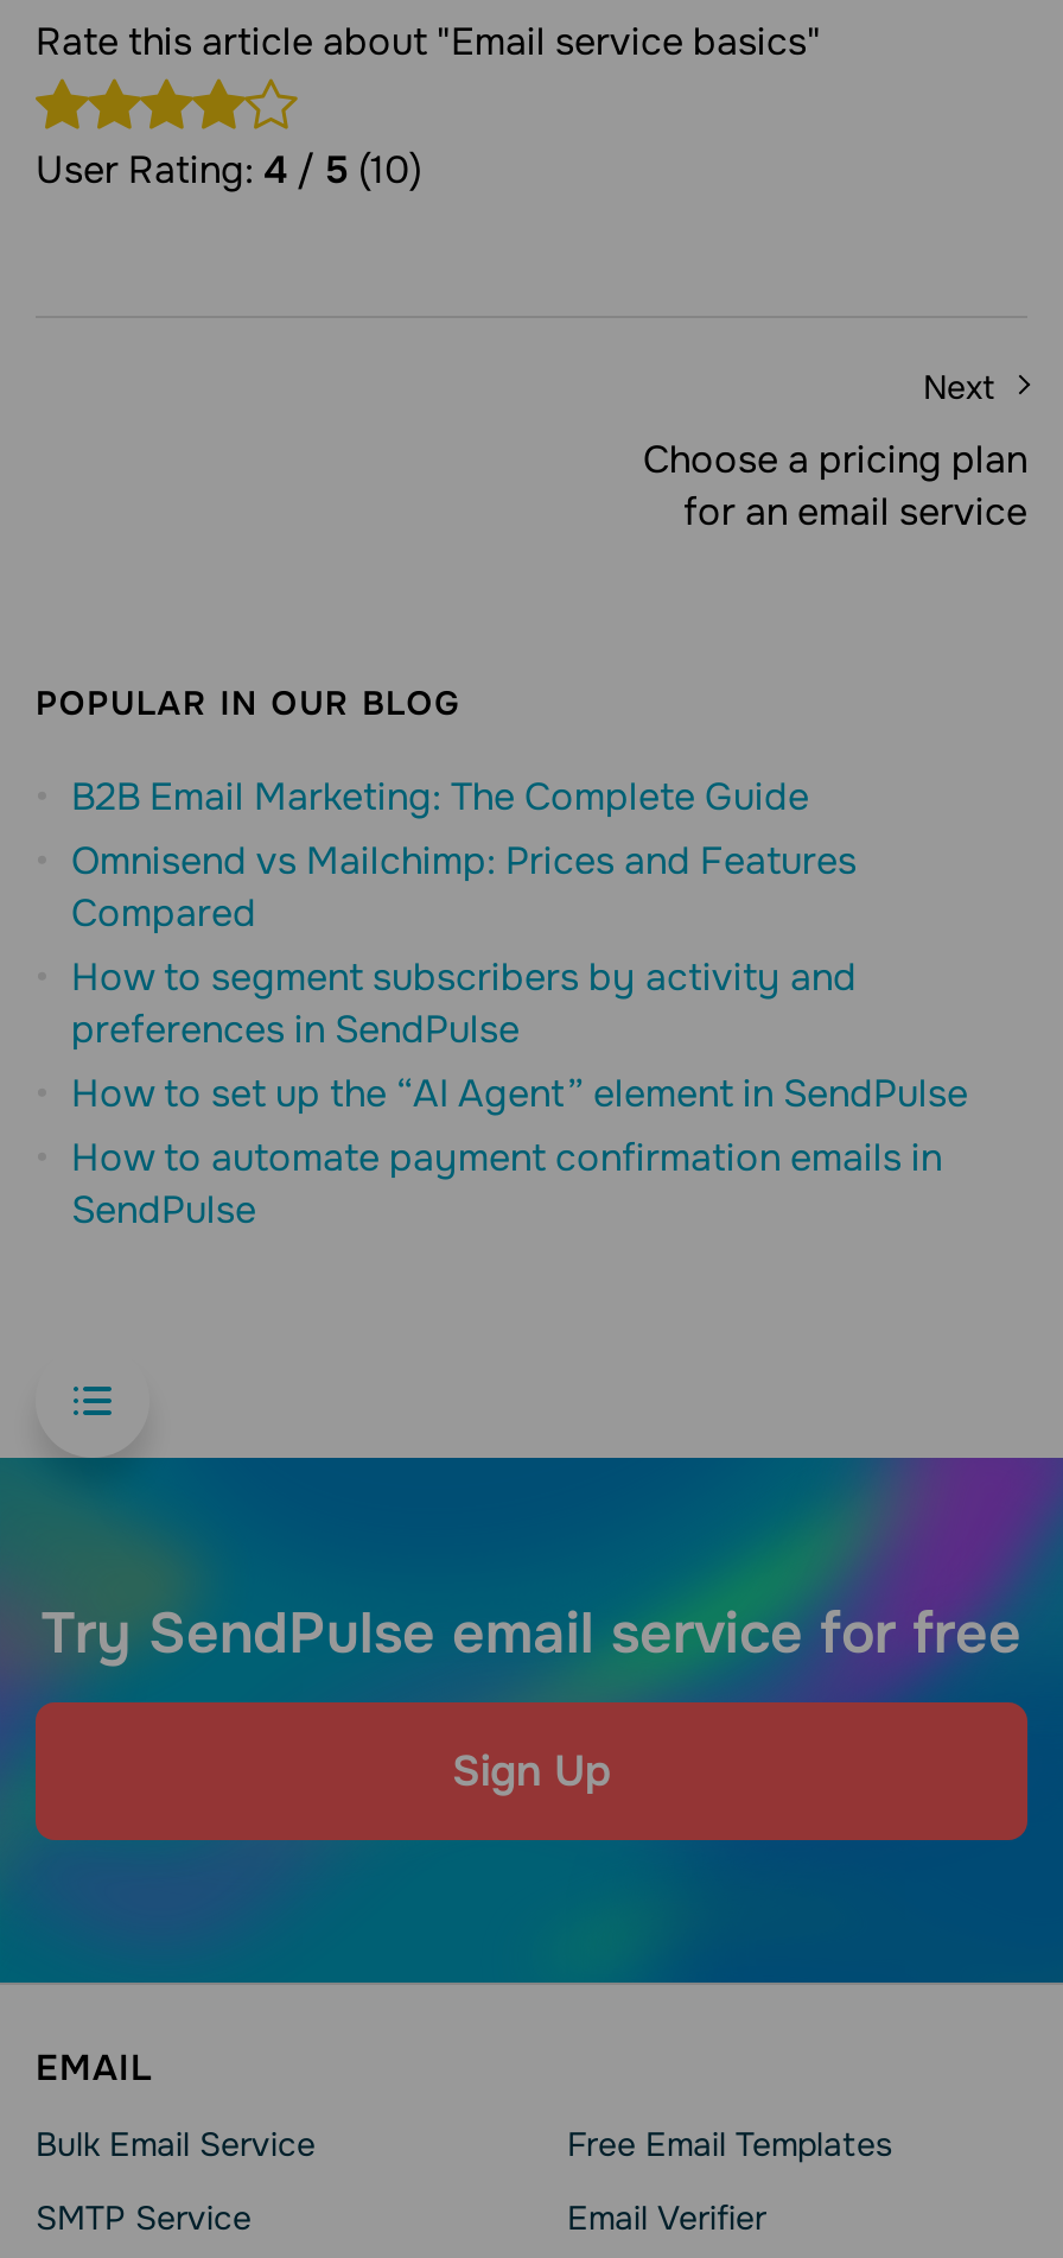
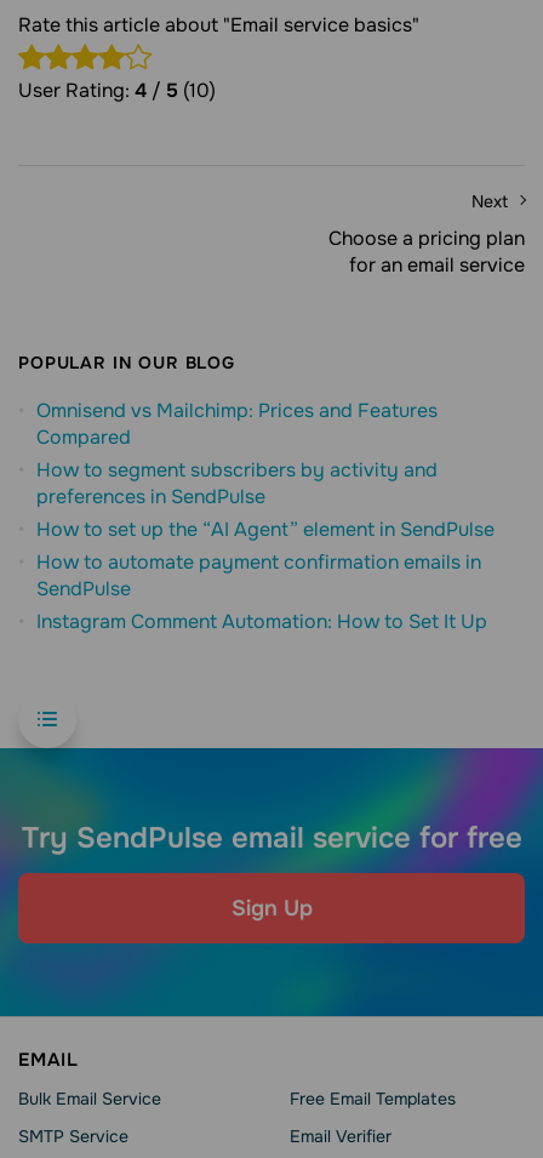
[71,773,809,823] B2B Email Marketing: The Complete Guide -> none
moved [71,837,968,1236] -> [36,398,495,602]: Omnisend vs Mailchimp: Prices and Features | Compared | How to segment subscribers by activity and | preferences in SendPulse | How to set up the “AI Agent” element in SendPulse | How to automate payment confirmation emails in | SendPulse
none -> [36,609,487,635] Instagram Comment Automation: How to Set It Up

